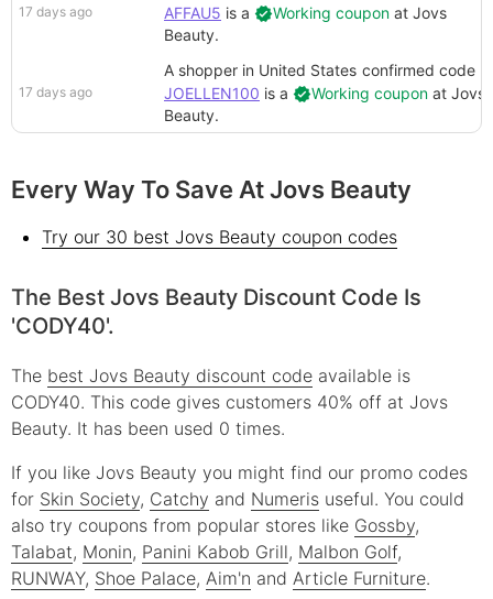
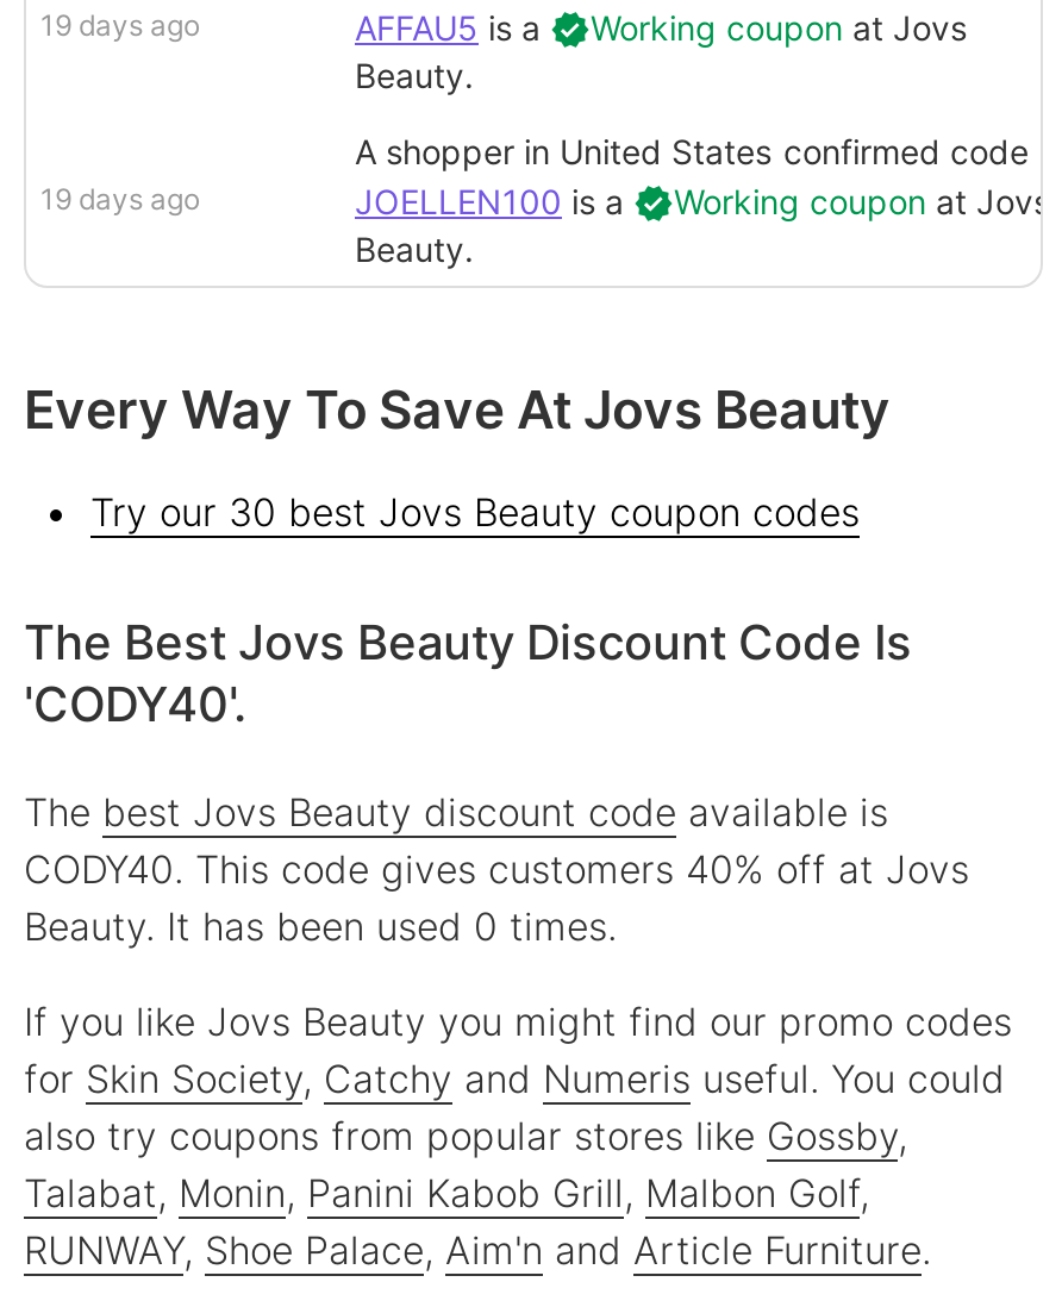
[19,4,92,20] 17 days ago -> [40,8,200,43] 19 days ago
[19,84,92,100] 17 days ago -> [40,181,200,217] 19 days ago

